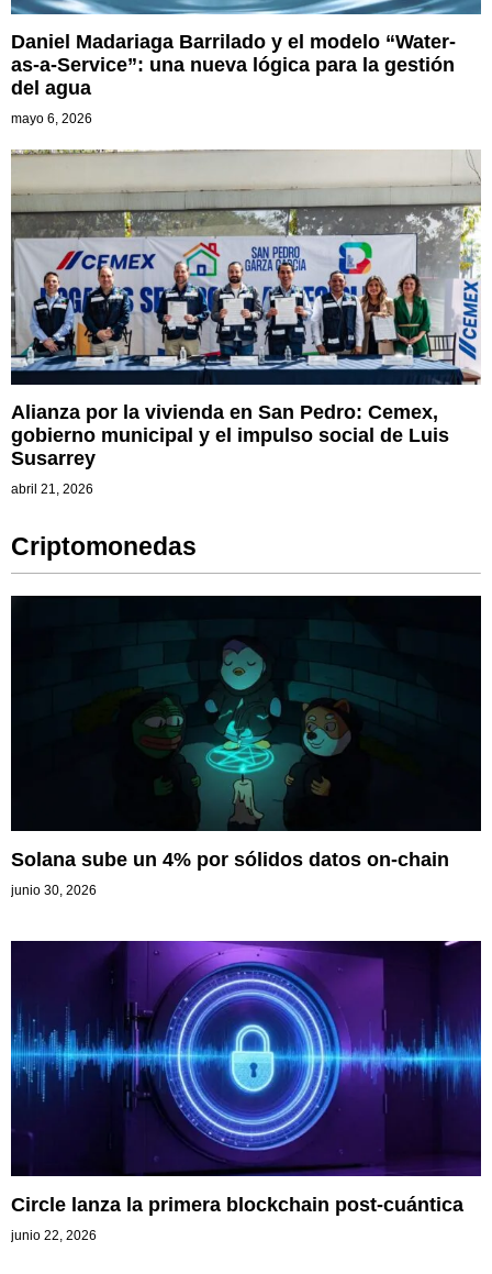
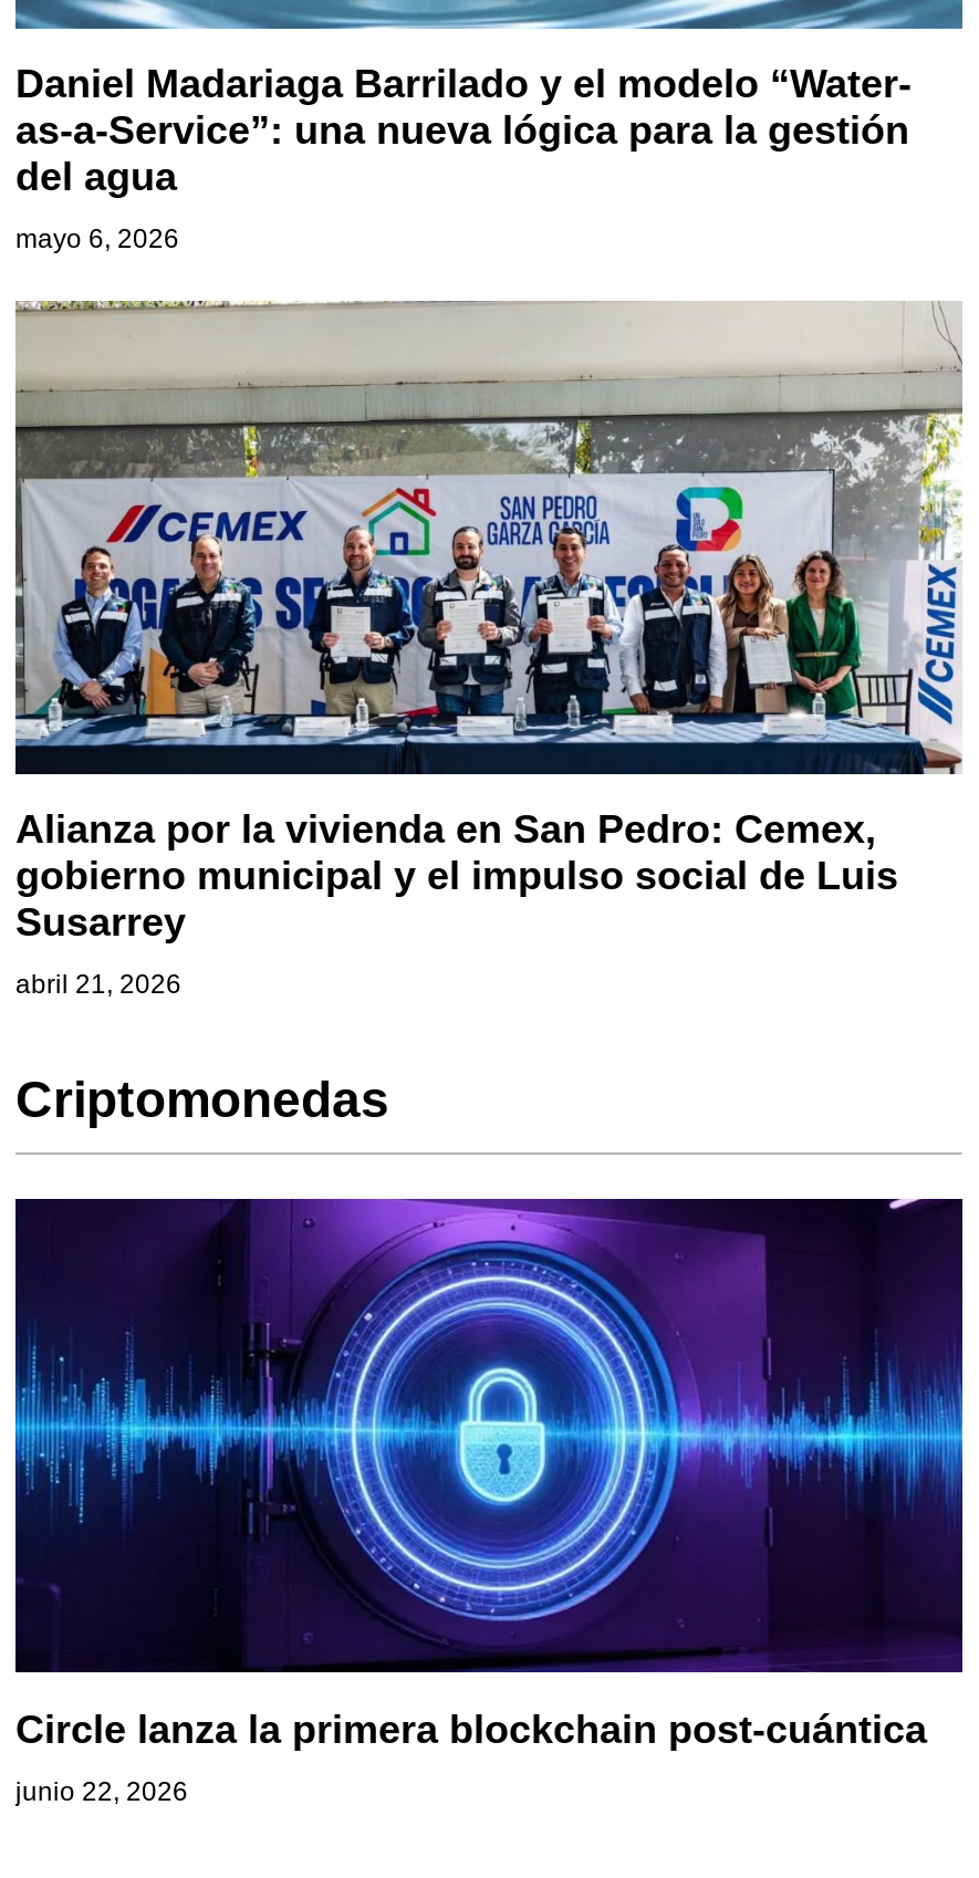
[10,595,482,898] [image] | Solana sube un 4% por sólidos datos on-chain | junio 30, 2026 -> none

